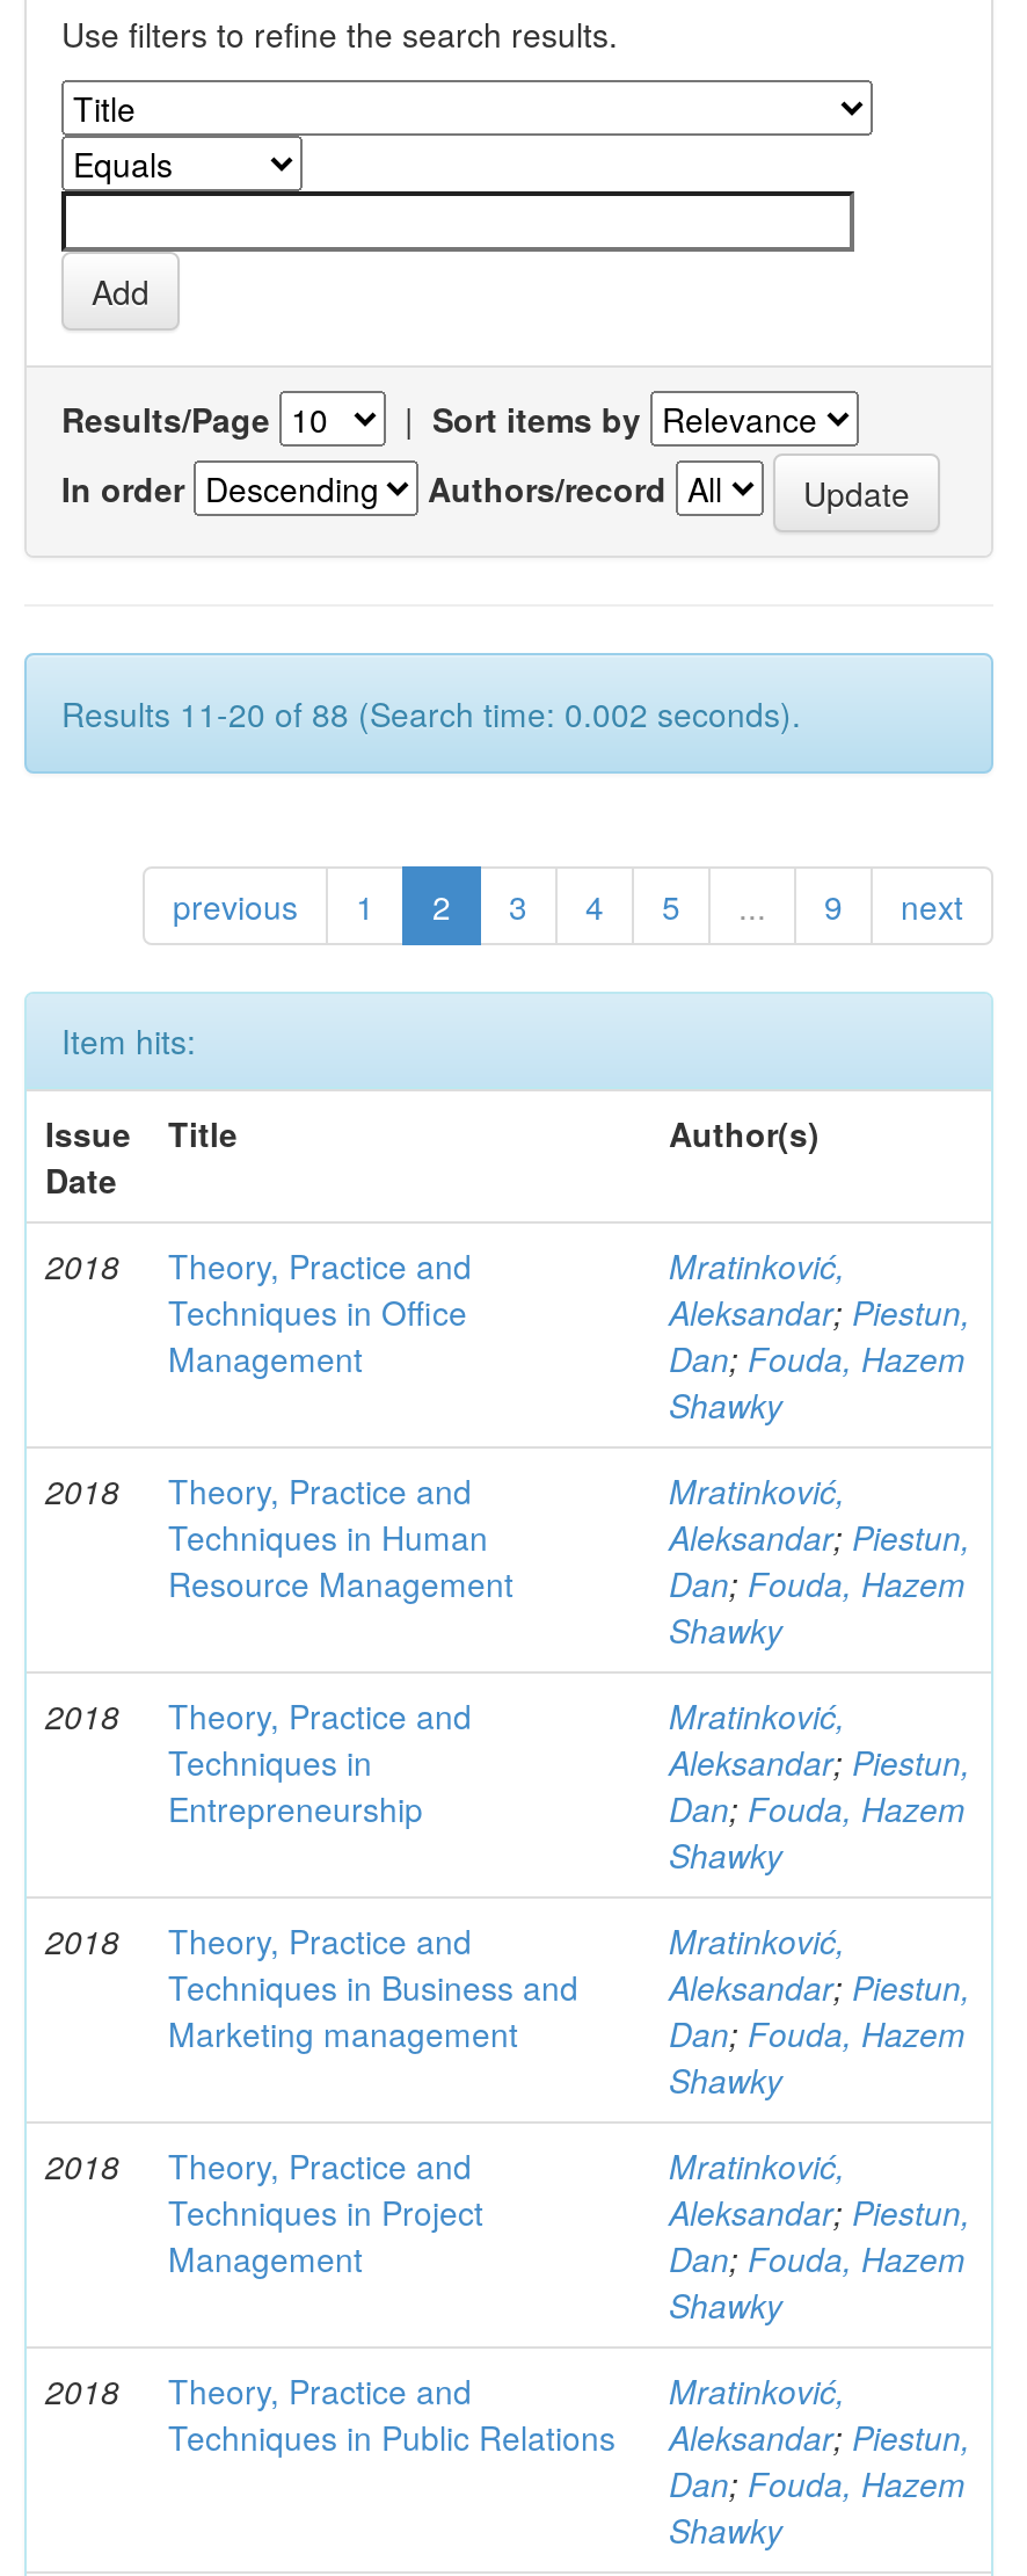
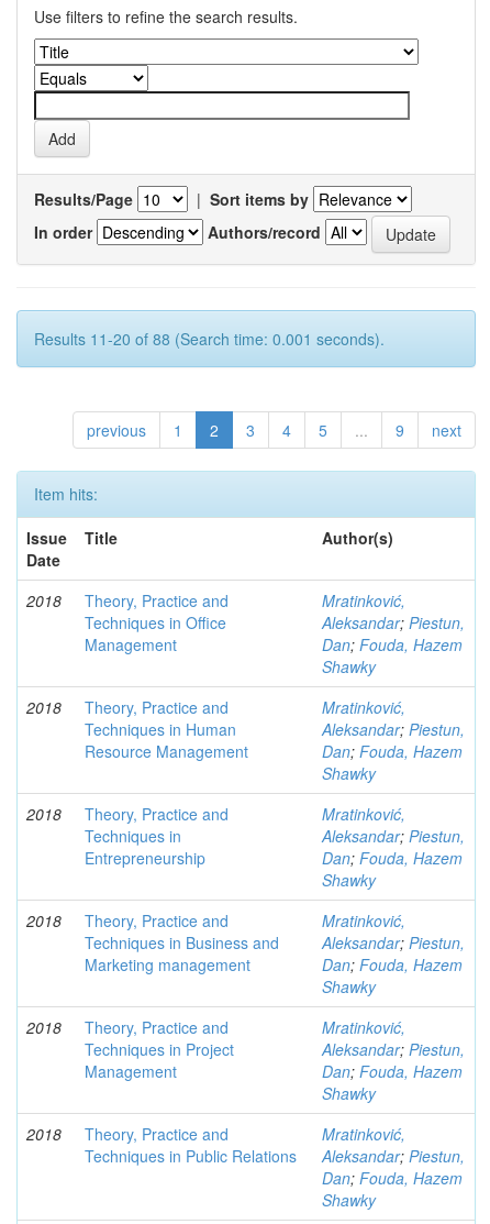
[61,690,801,736] Results 11-20 of 88 (Search time: 0.002 seconds). -> [34,328,385,350] Results 11-20 of 88 (Search time: 0.001 seconds).

